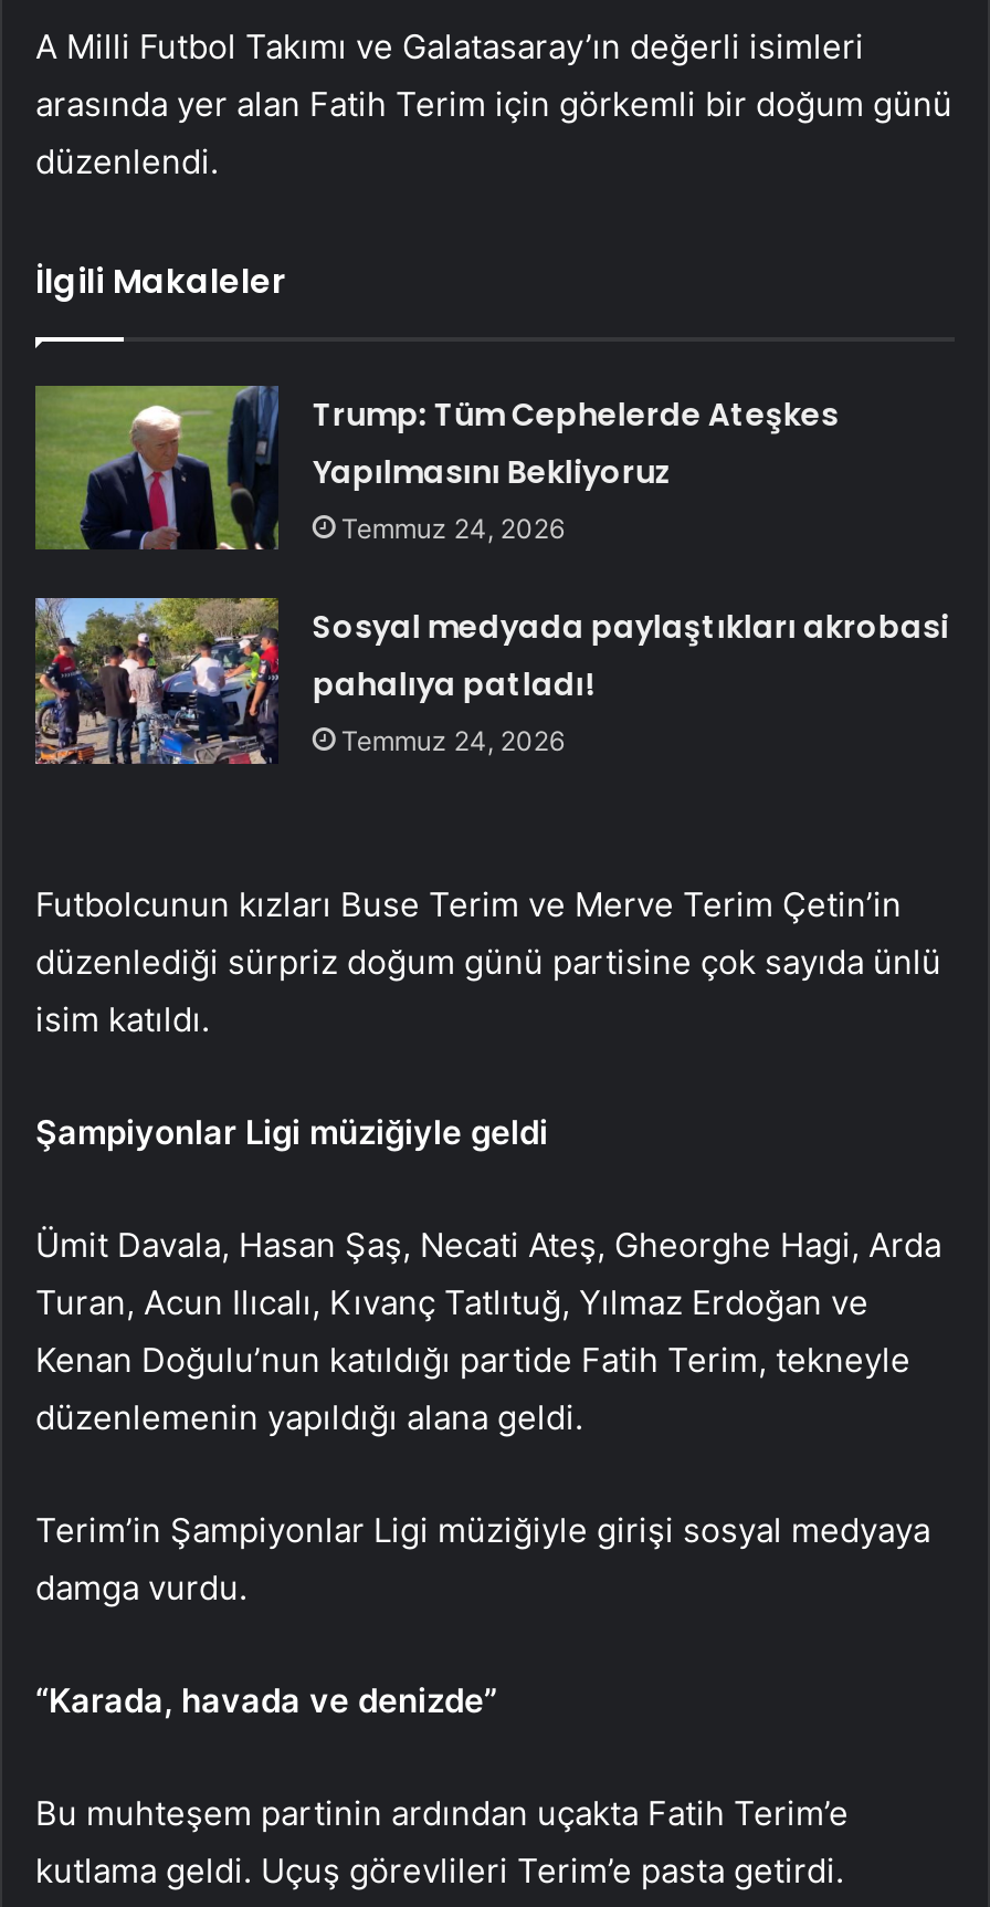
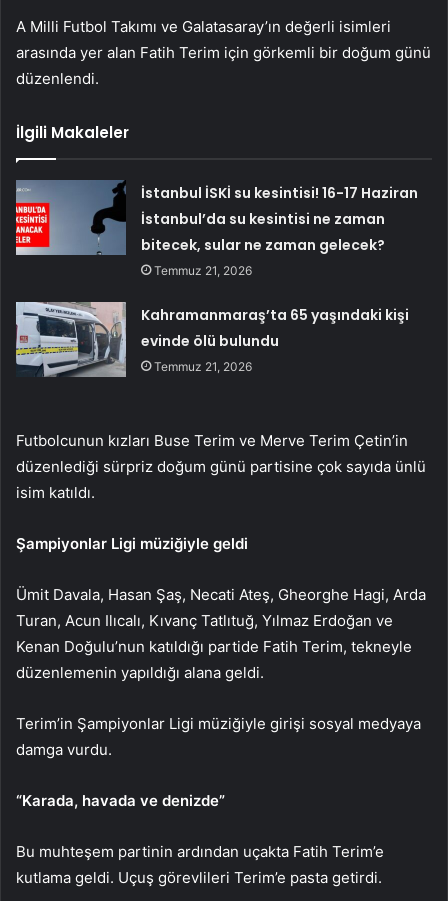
[33,384,838,552] [image] | Trump: Tüm Cephelerde Ateşkes | Yapılmasını Bekliyoruz | Temmuz 24, 2026 -> [15,179,418,278] [image] | İstanbul İSKİ su kesintisi! 16-17 Haziran | İstanbul’da su kesintisi ne zaman | bitecek, sular ne zaman gelecek? | Temmuz 21, 2026
[33,596,949,766] [image] | Sosyal medyada paylaştıkları akrobasi | pahalıya patladı! | Temmuz 24, 2026 -> [15,301,409,378] [image] | Kahramanmaraş’ta 65 yaşındaki kişi | evinde ölü bulundu | Temmuz 21, 2026

